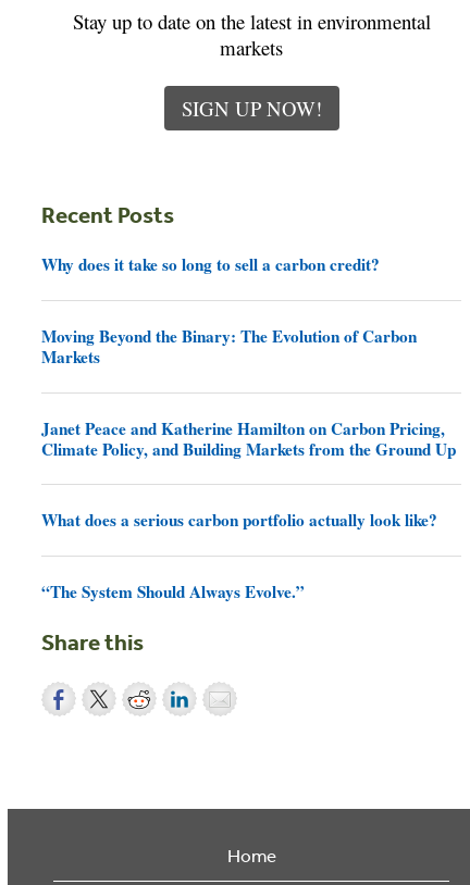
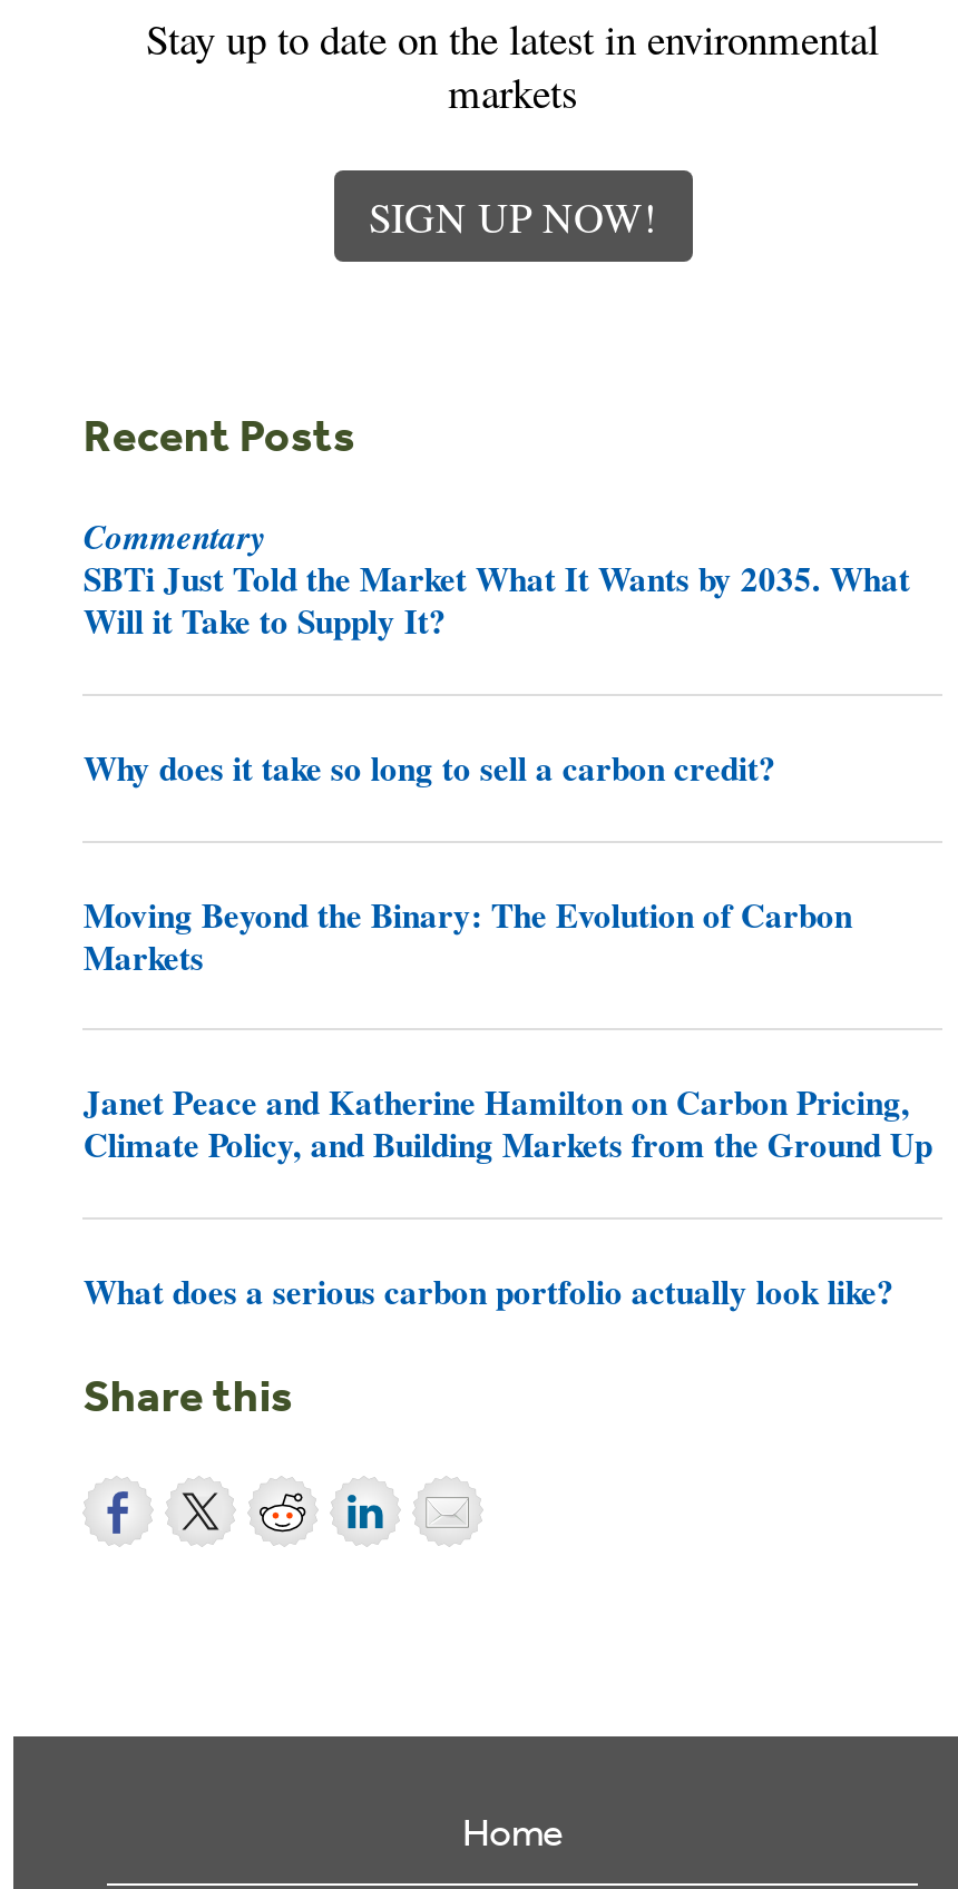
none -> [83,511,910,645] Commentary | SBTi Just Told the Market What It Wants by 2035. What | Will it Take to Supply It?
moved [42,252,456,532] -> [83,742,932,1316]: Why does it take so long to sell a carbon credit? | Moving Beyond the Binary: The Evolution of Carbon | Markets | Janet Peace and Katherine Hamilton on Carbon Pricing, | Climate Policy, and Building Markets from the Ground Up | What does a serious carbon portfolio actually look like?
[42,580,305,604] “The System Should Always Evolve.” -> none

